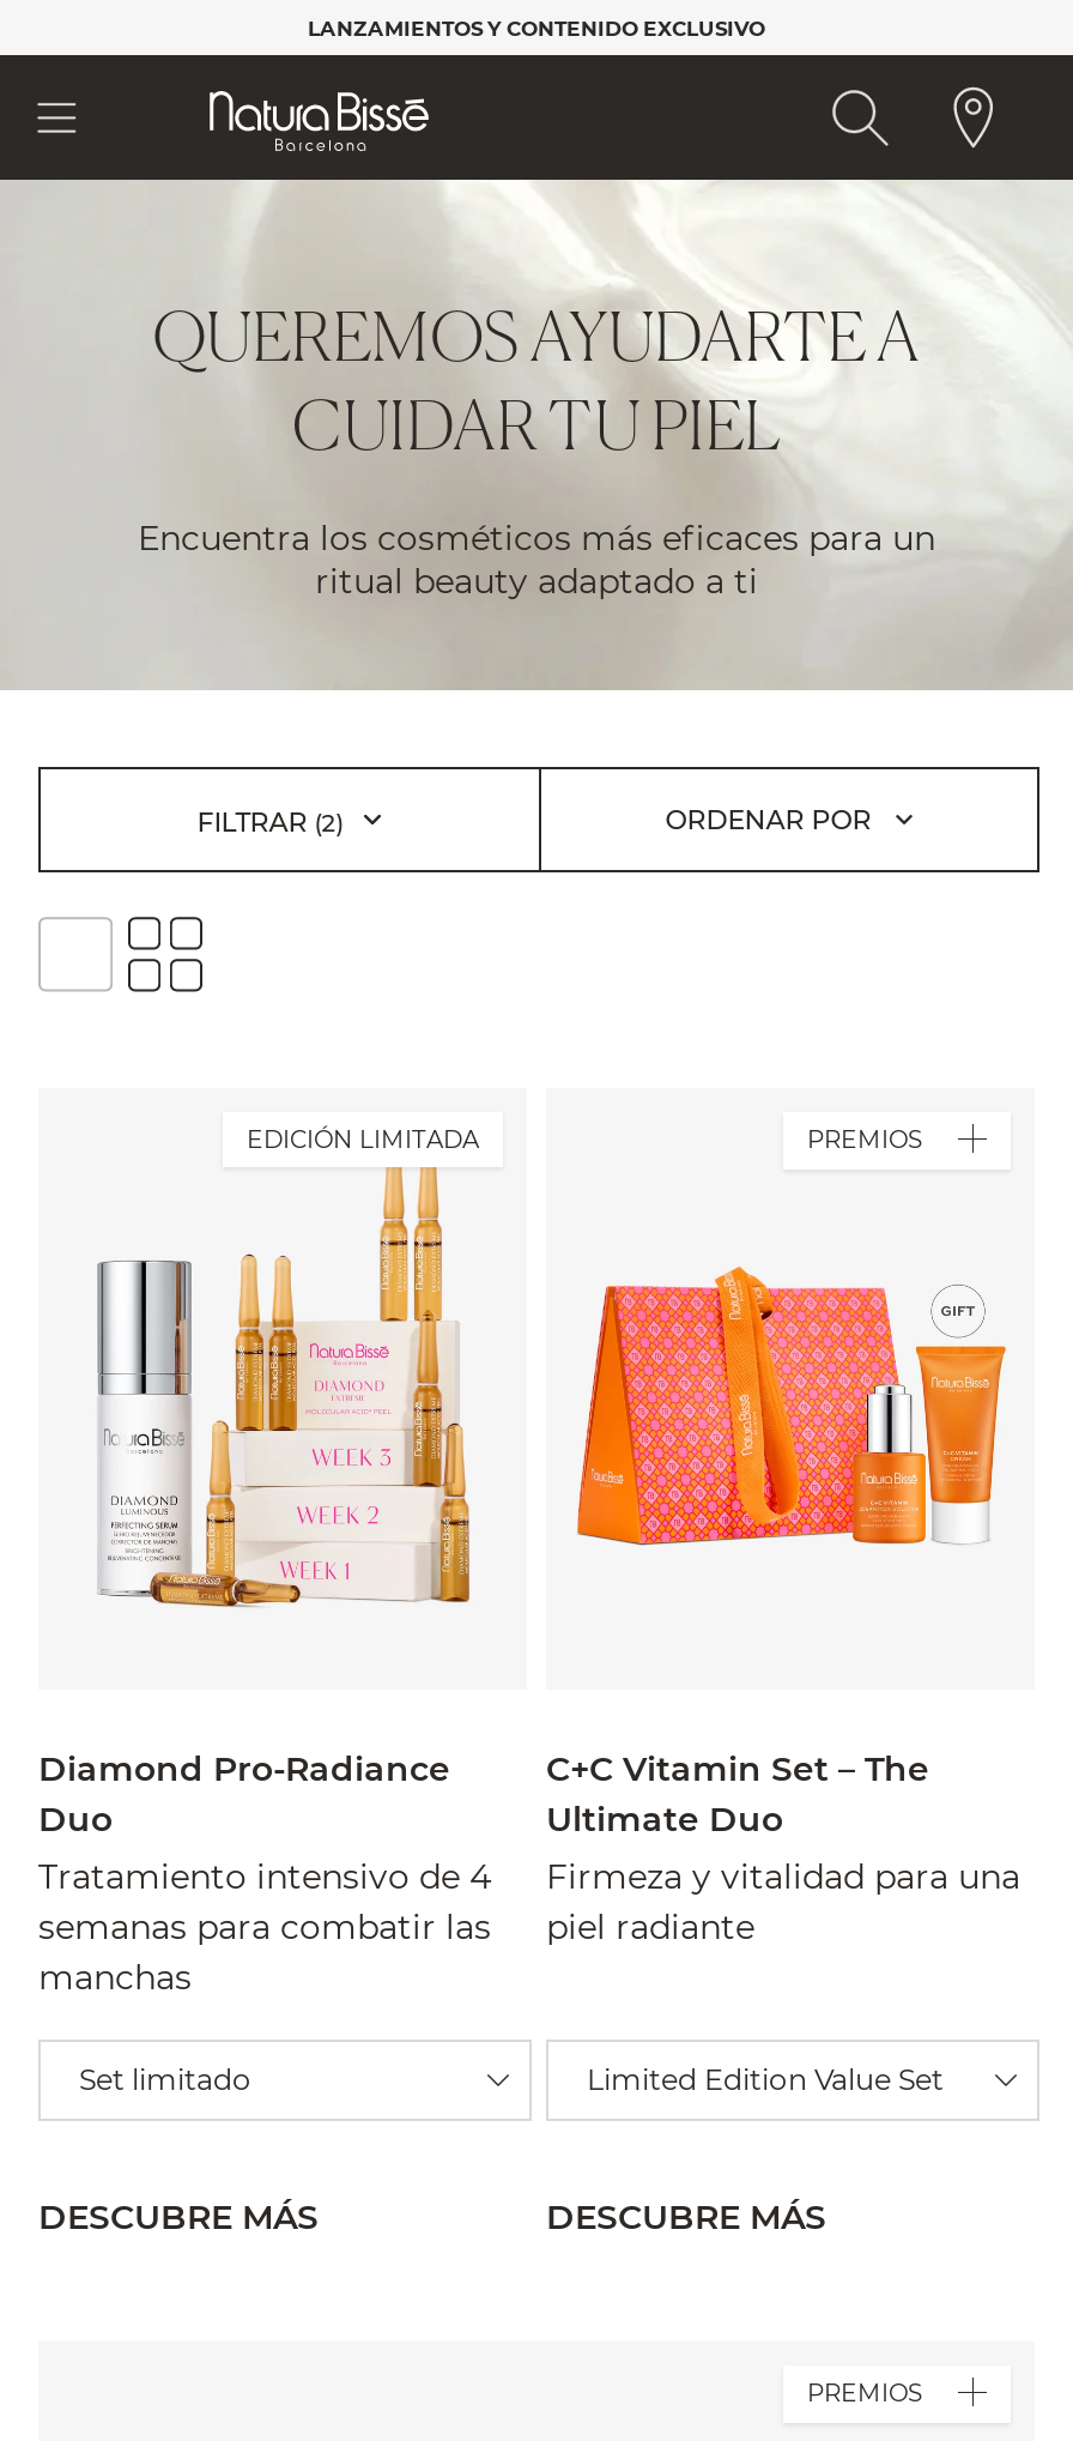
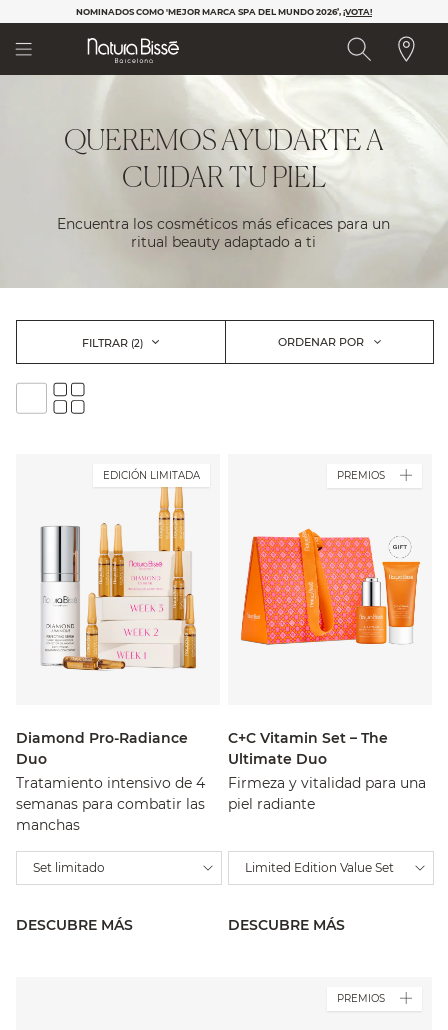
[308,17,765,41] LANZAMIENTOS Y CONTENIDO EXCLUSIVO -> [76,7,372,17] NOMINADOS COMO 'MEJOR MARCA SPA DEL MUNDO 2026’, ¡VOTA!

